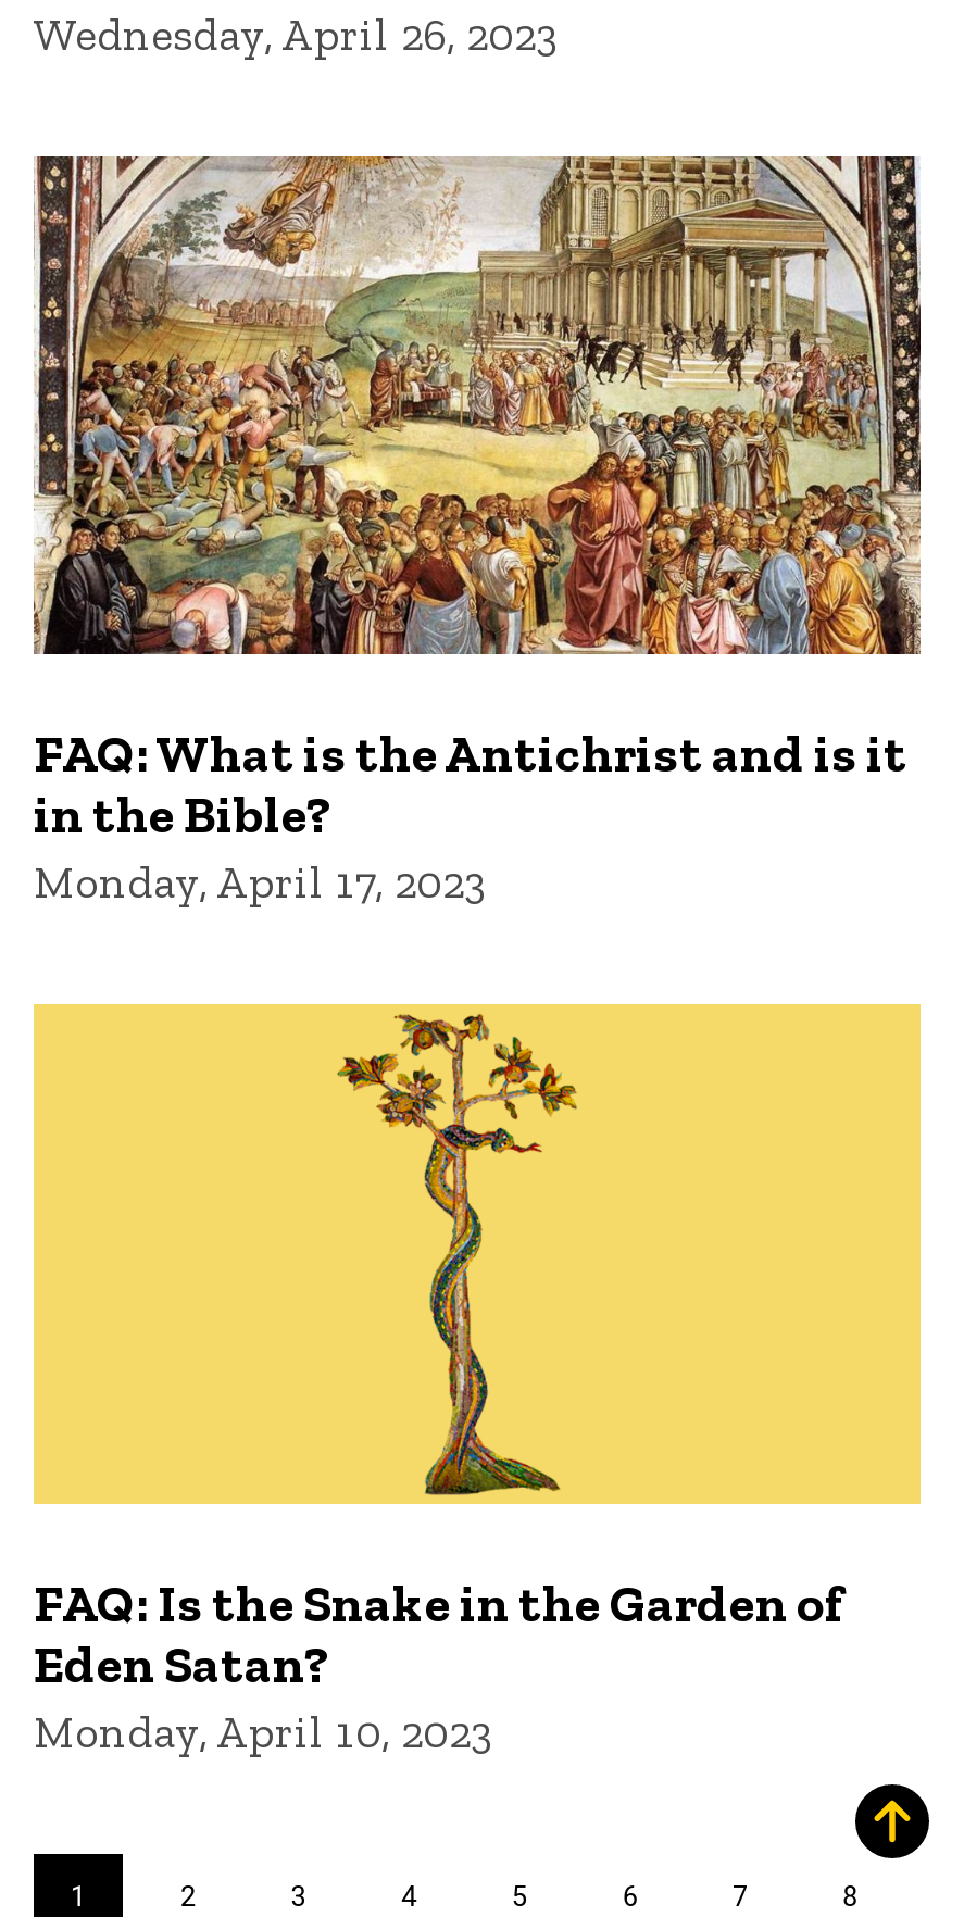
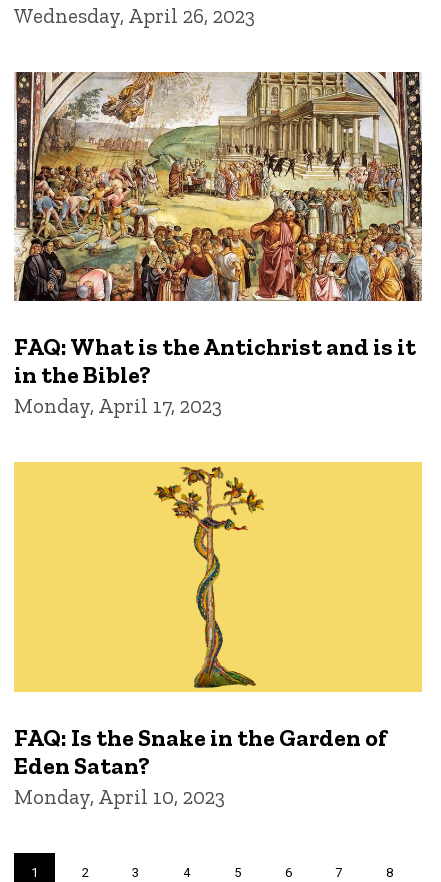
[853,1782,931,1860] [image] -> none

